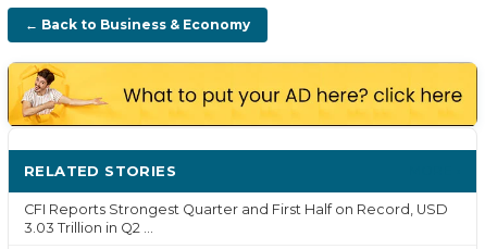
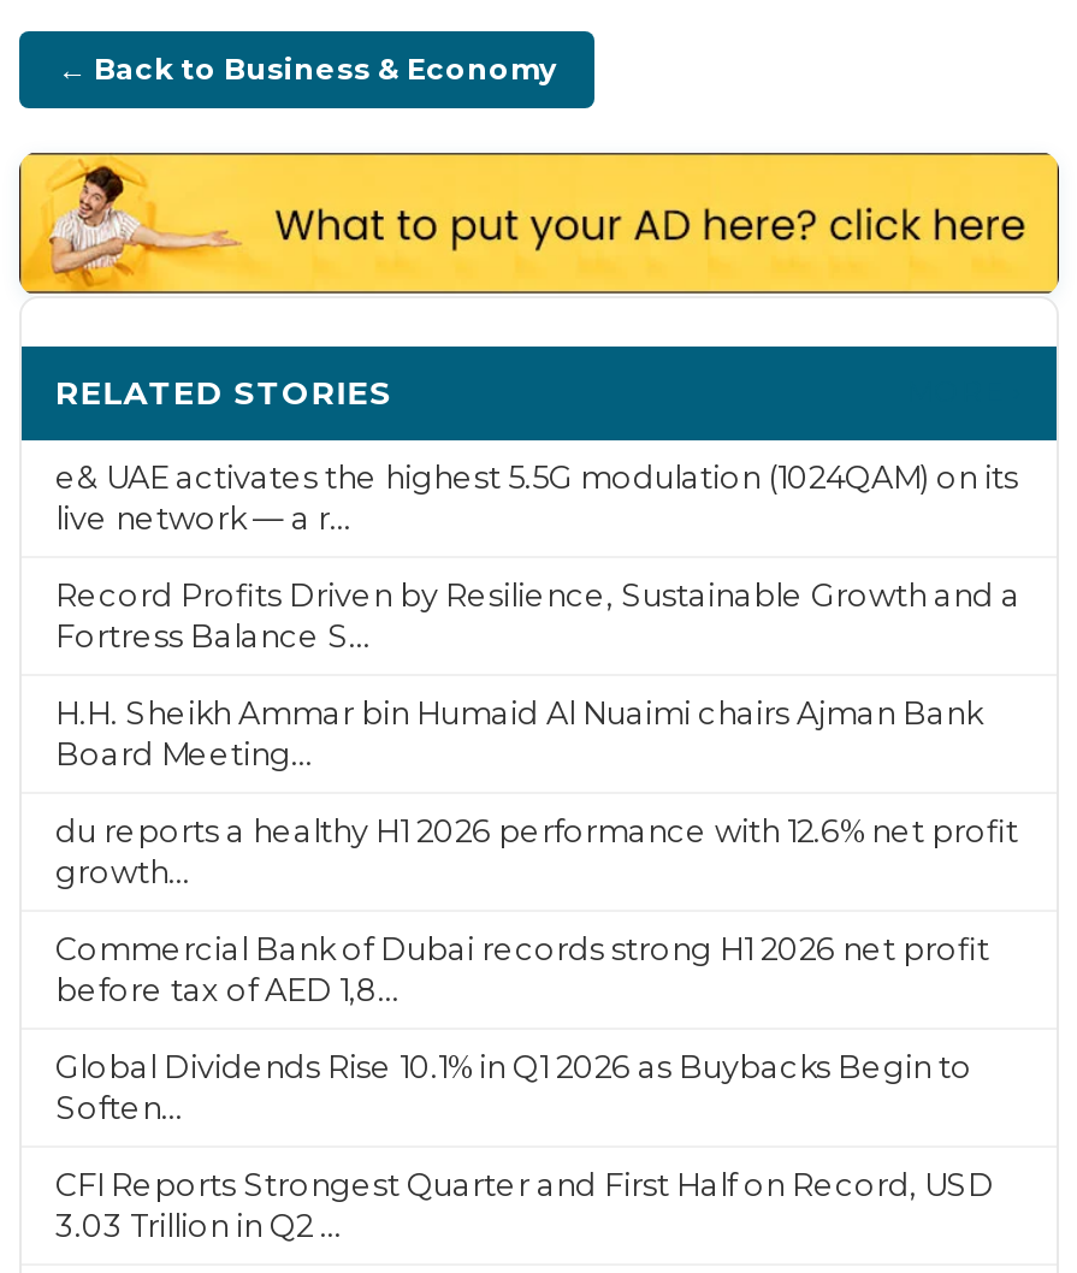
none -> [55,459,1020,1126] e& UAE activates the highest 5.5G modulation (1024QAM) on its | live network — a r... | Record Profits Driven by Resilience, Sustainable Growth and a | Fortress Balance S... | H.H. Sheikh Ammar bin Humaid Al Nuaimi chairs Ajman Bank | Board Meeting... | du reports a healthy H1 2026 performance with 12.6% net profit | growth... | Commercial Bank of Dubai records strong H1 2026 net profit | before tax of AED 1,8... | Global Dividends Rise 10.1% in Q1 2026 as Buybacks Begin to | Soften...

